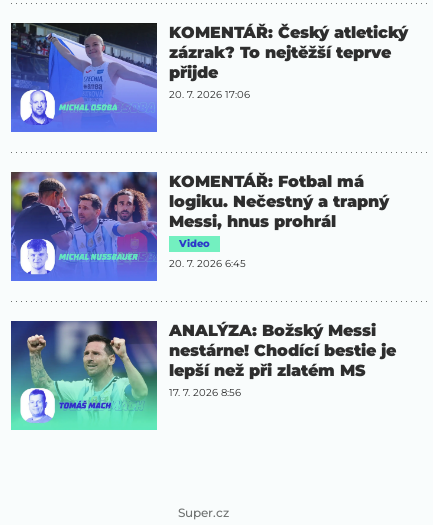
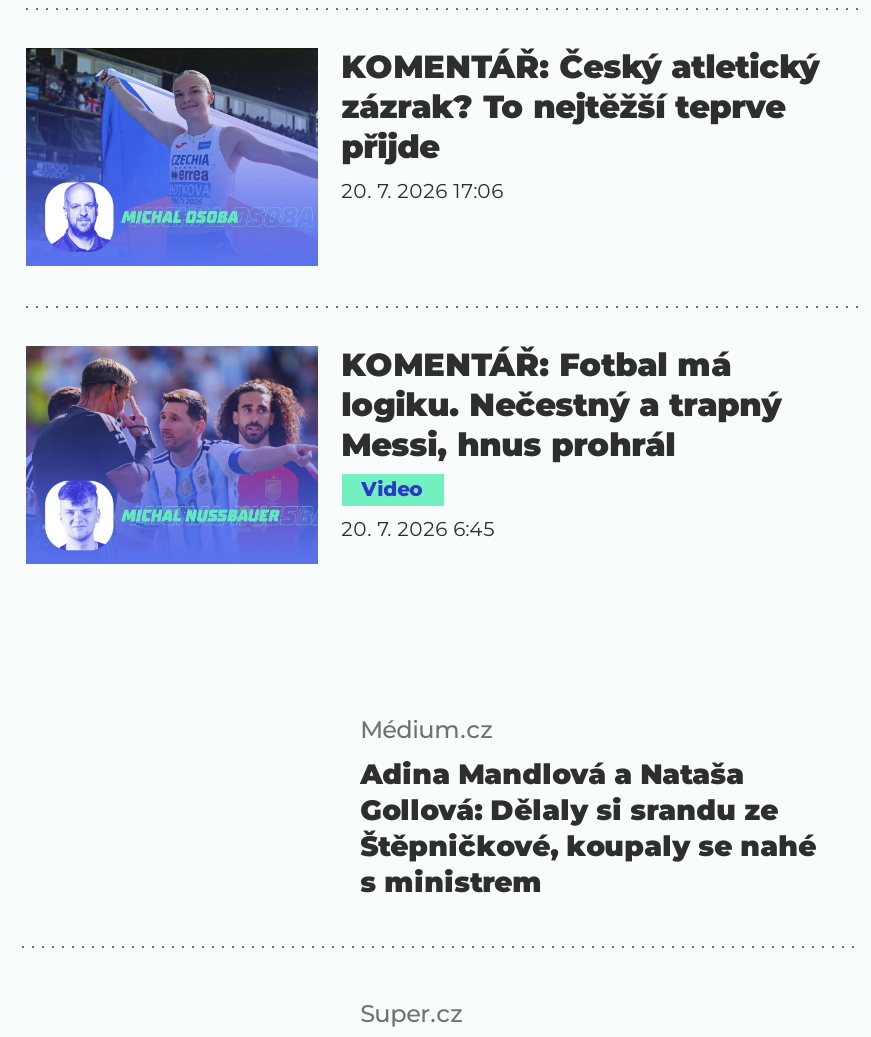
[10,320,158,431] [image] -> none
[169,321,396,399] ANALÝZA: Božský Messi | nestárne! Chodící bestie je | lepší než při zlatém MS | 17. 7. 2026 8:56 -> [360,714,816,900] Médium.cz | Adina Mandlová a Nataša | Gollová: Dělaly si srandu ze | Štěpničkové, koupaly se nahé | s ministrem

